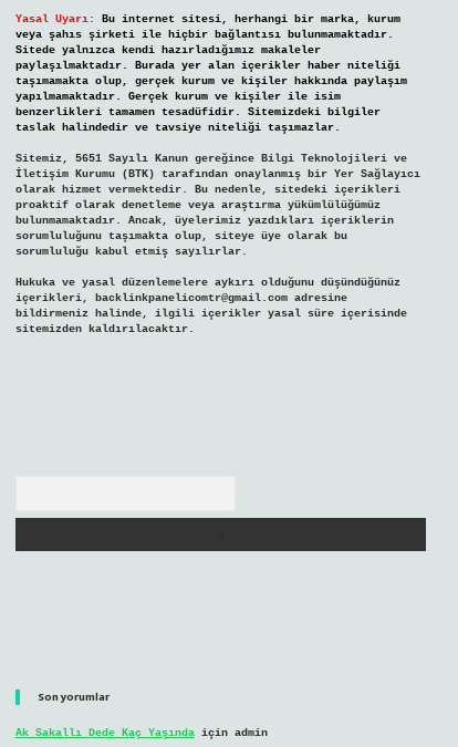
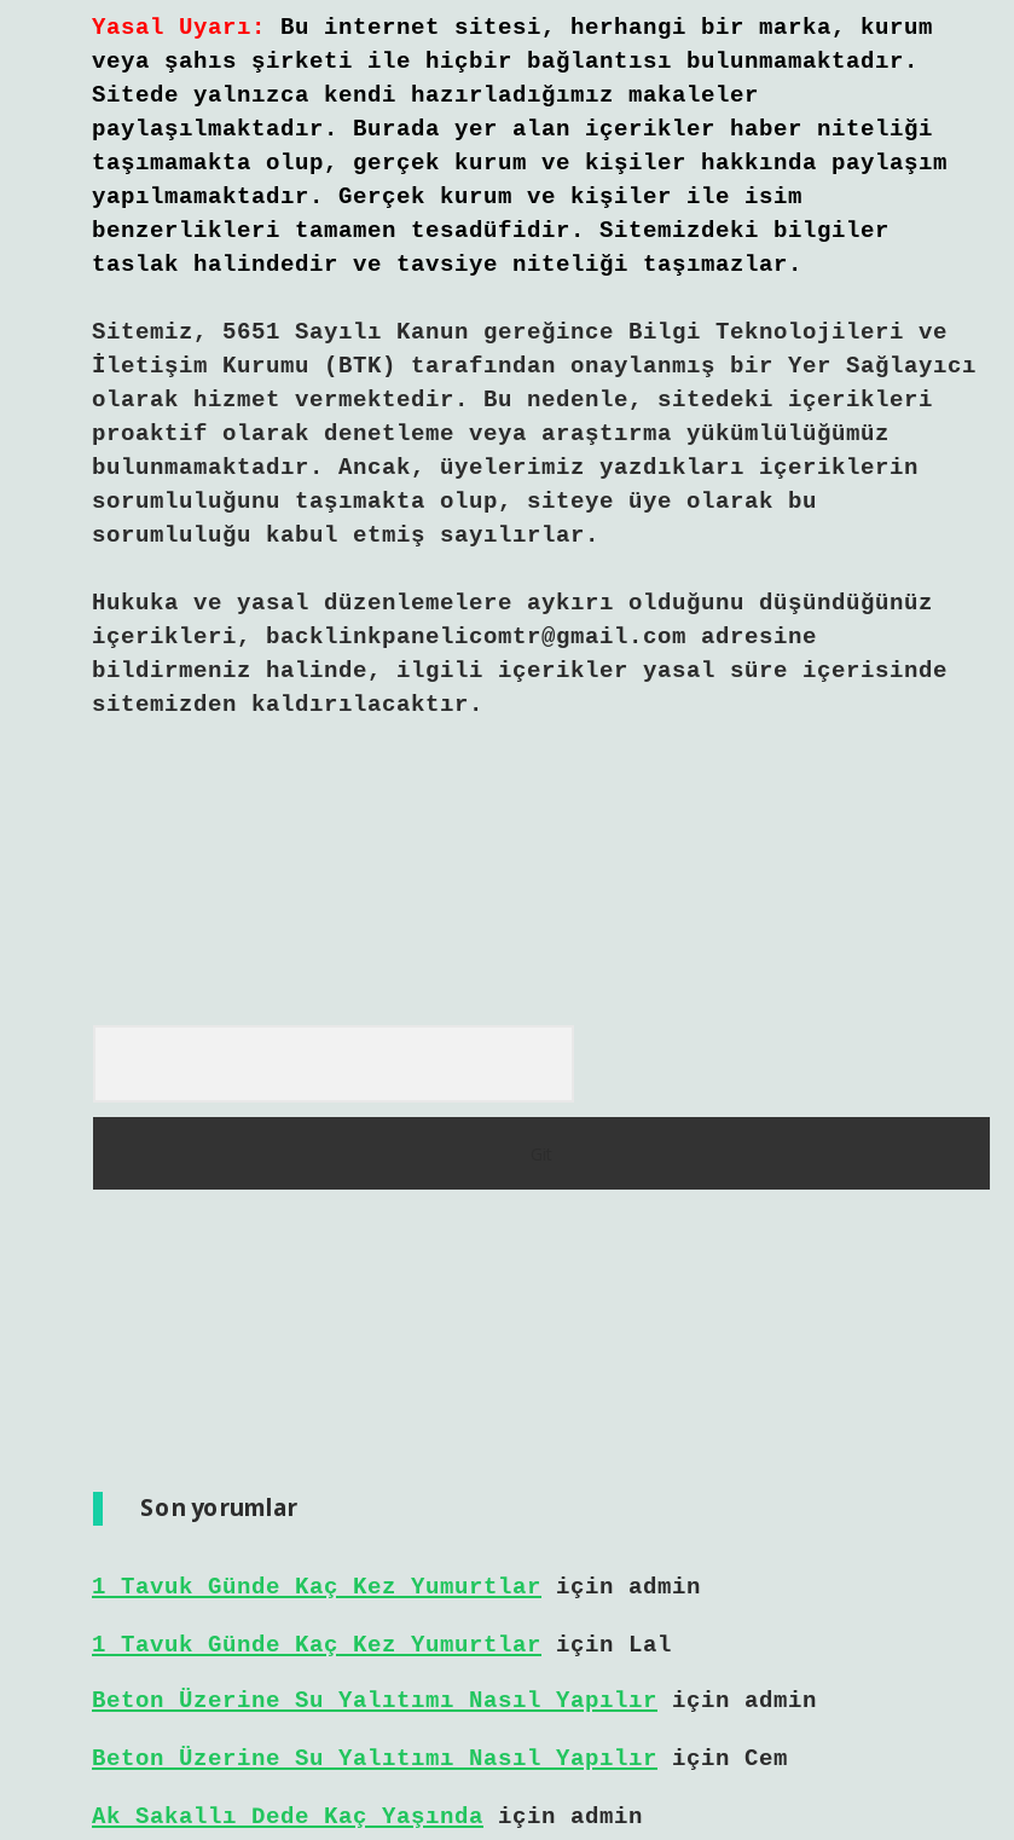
none -> [92,1575,817,1772] 1 Tavuk Günde Kaç Kez Yumurtlar için admin | 1 Tavuk Günde Kaç Kez Yumurtlar için Lal | Beton Üzerine Su Yalıtımı Nasıl Yapılır için admin | Beton Üzerine Su Yalıtımı Nasıl Yapılır için Cem

